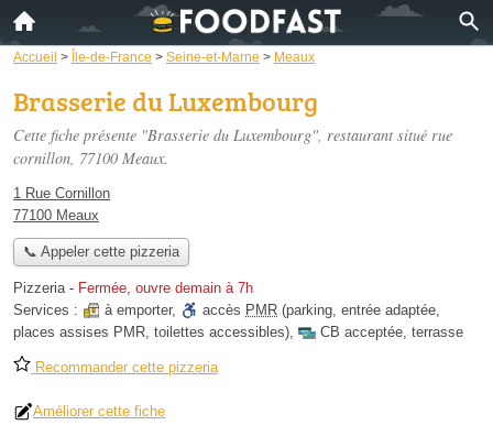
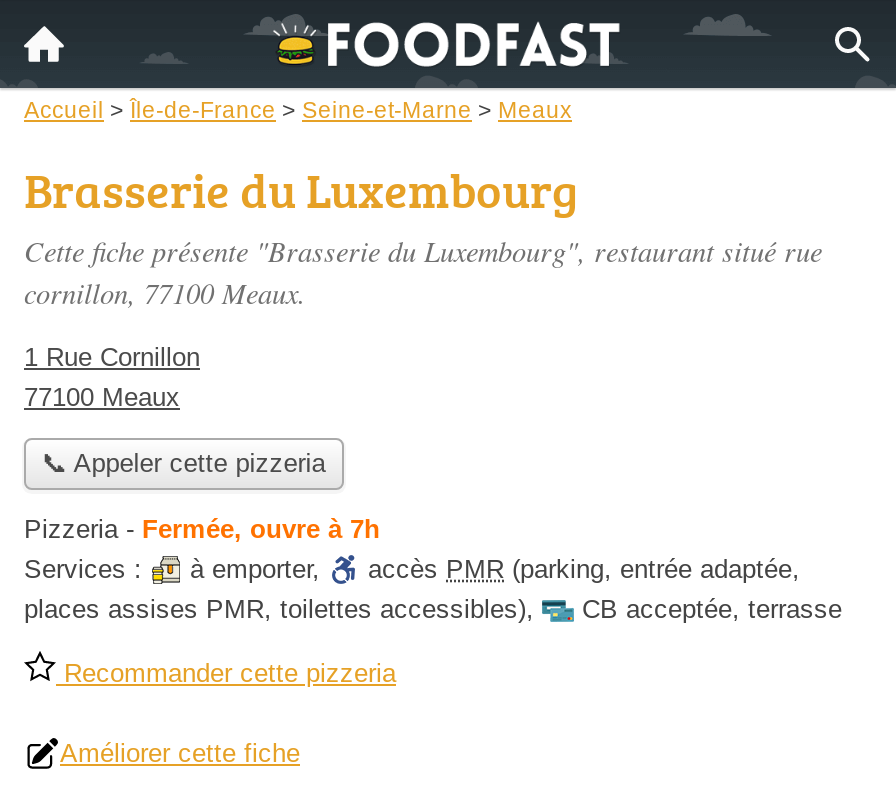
[13,280,253,297] Pizzeria - Fermée, ouvre demain à 7h -> [24,515,380,545] Pizzeria - Fermée, ouvre à 7h

